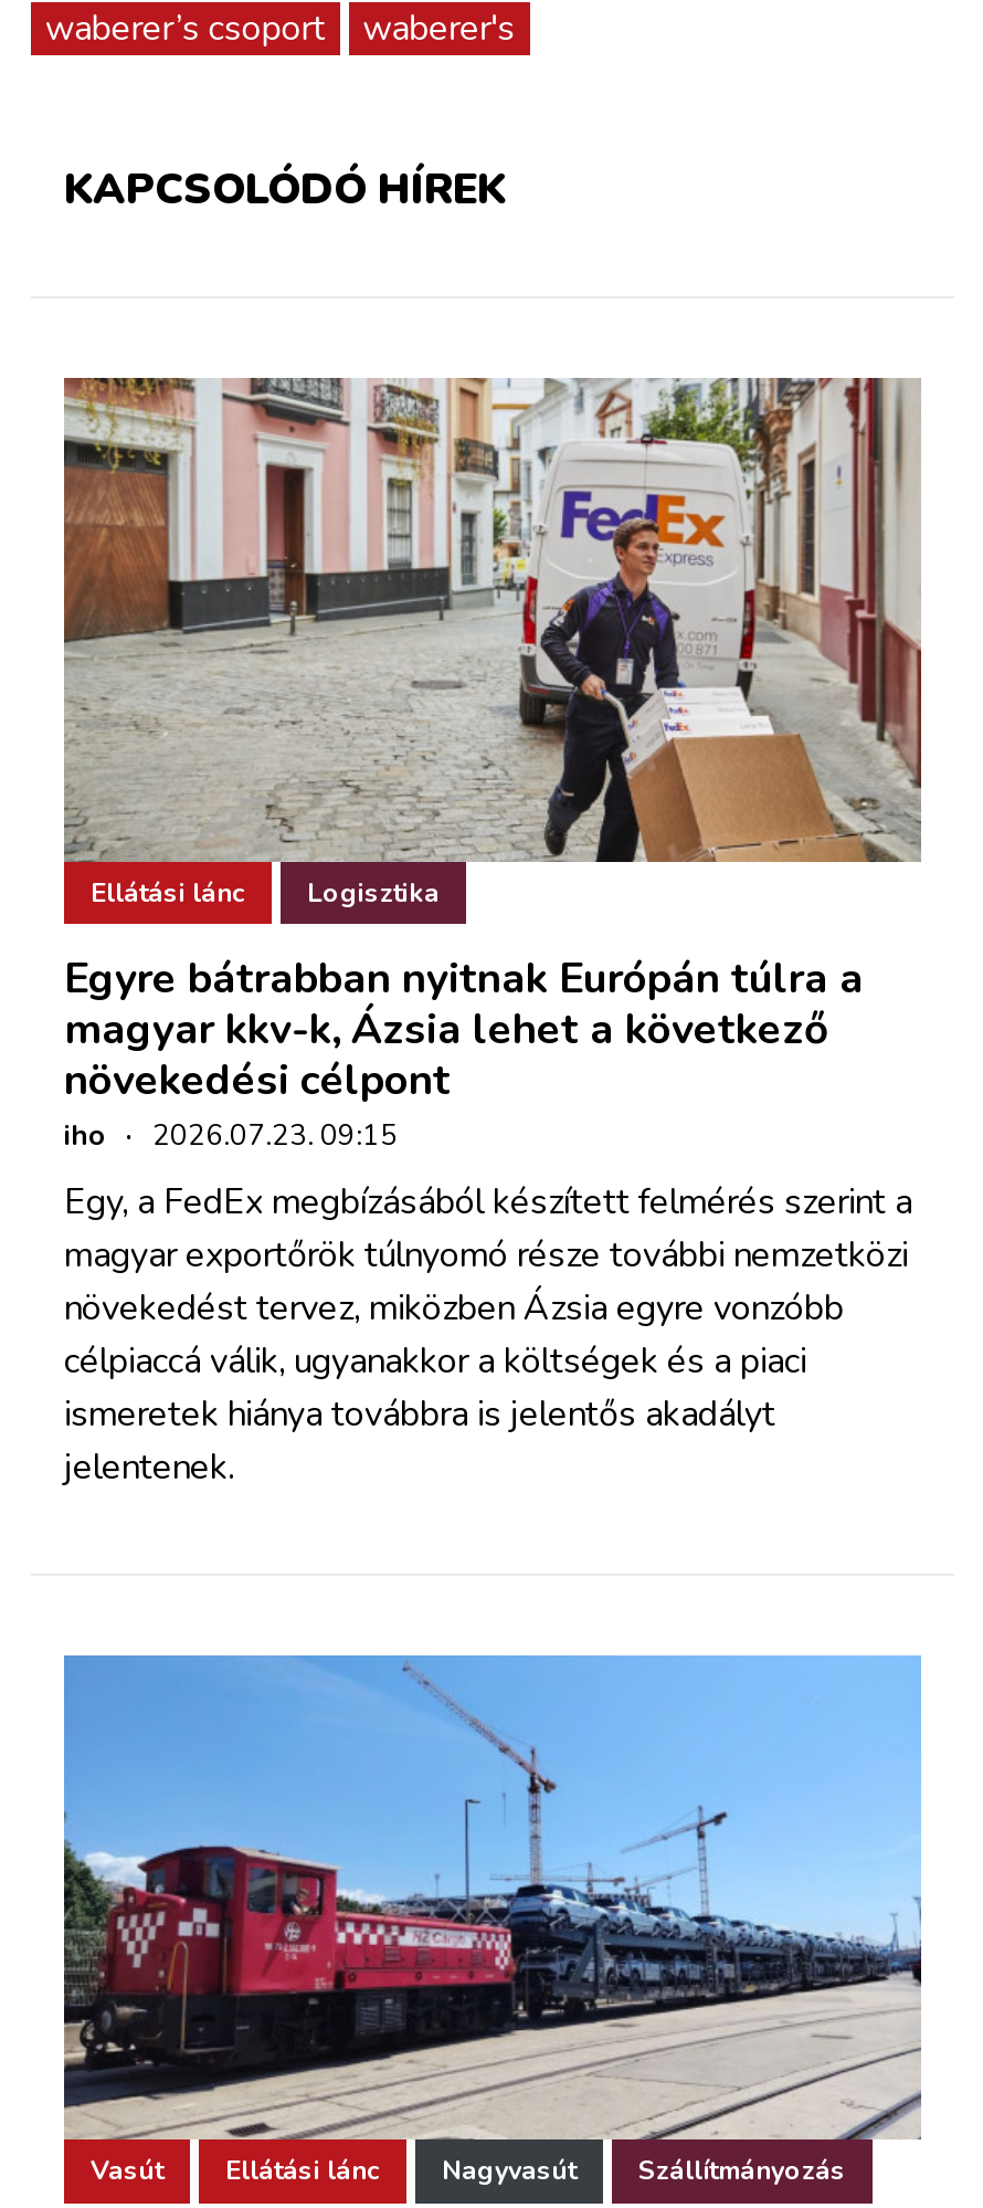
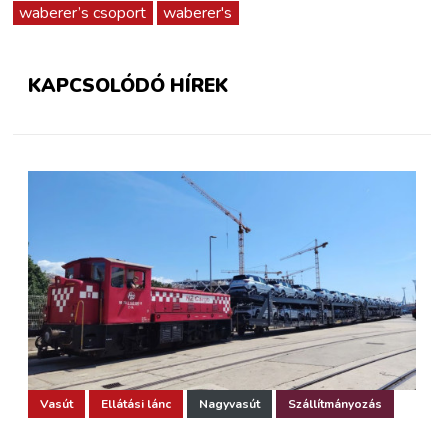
[62,376,923,1493] [image] | Ellátási lánc | Logisztika | Egyre bátrabban nyitnak Európán túlra a | magyar kkv-k, Ázsia lehet a következő | növekedési célpont | iho · 2026.07.23. 09:15 | Egy, a FedEx megbízásából készített felmérés szerint a | magyar exportőrök túlnyomó része további nemzetközi | növekedést tervez, miközben Ázsia egyre vonzóbb | célpiaccá válik, ugyanakkor a költségek és a piaci | ismeretek hiánya továbbra is jelentős akadályt | jelentenek. -> none

